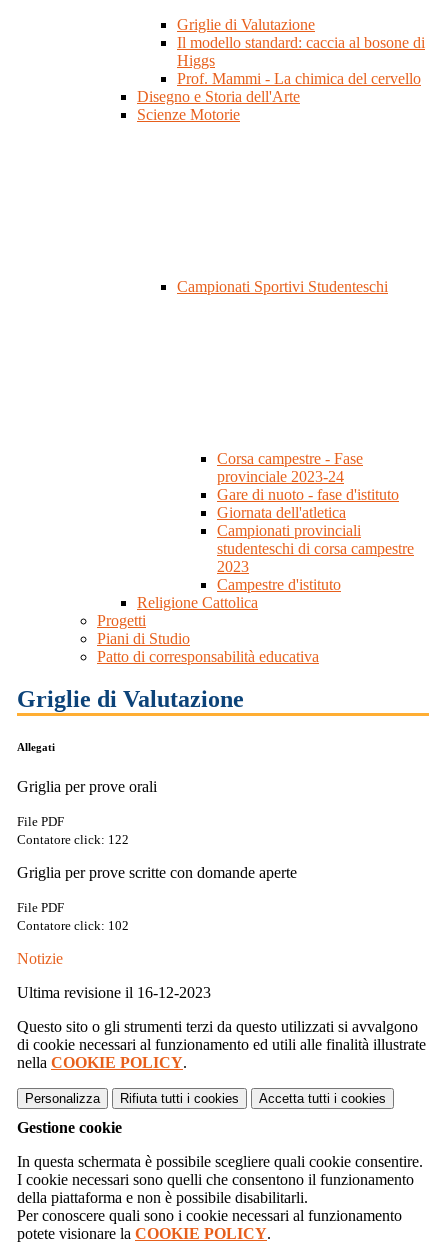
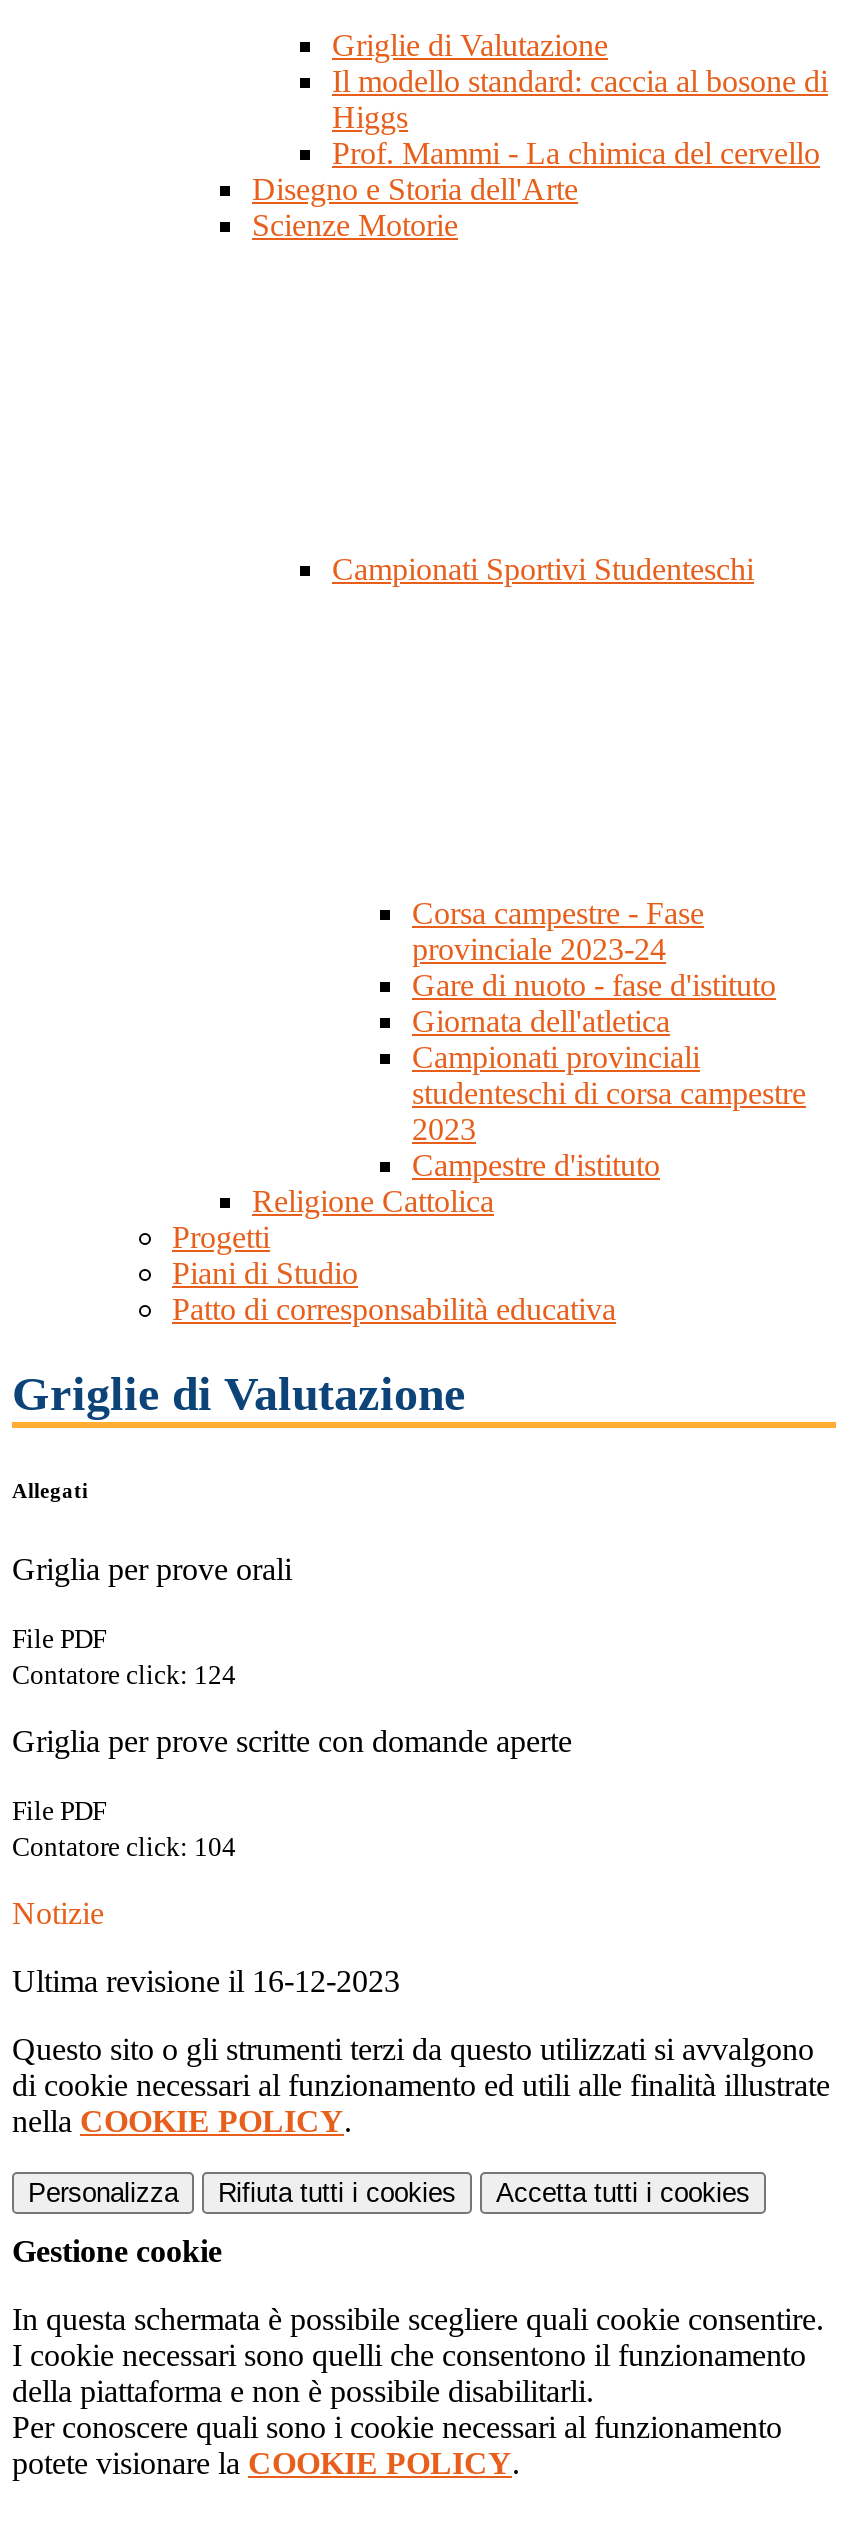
[17,832,129,847] Contatore click: 122 -> [12,1660,236,1690] Contatore click: 124
[17,918,129,933] Contatore click: 102 -> [12,1832,236,1862] Contatore click: 104

